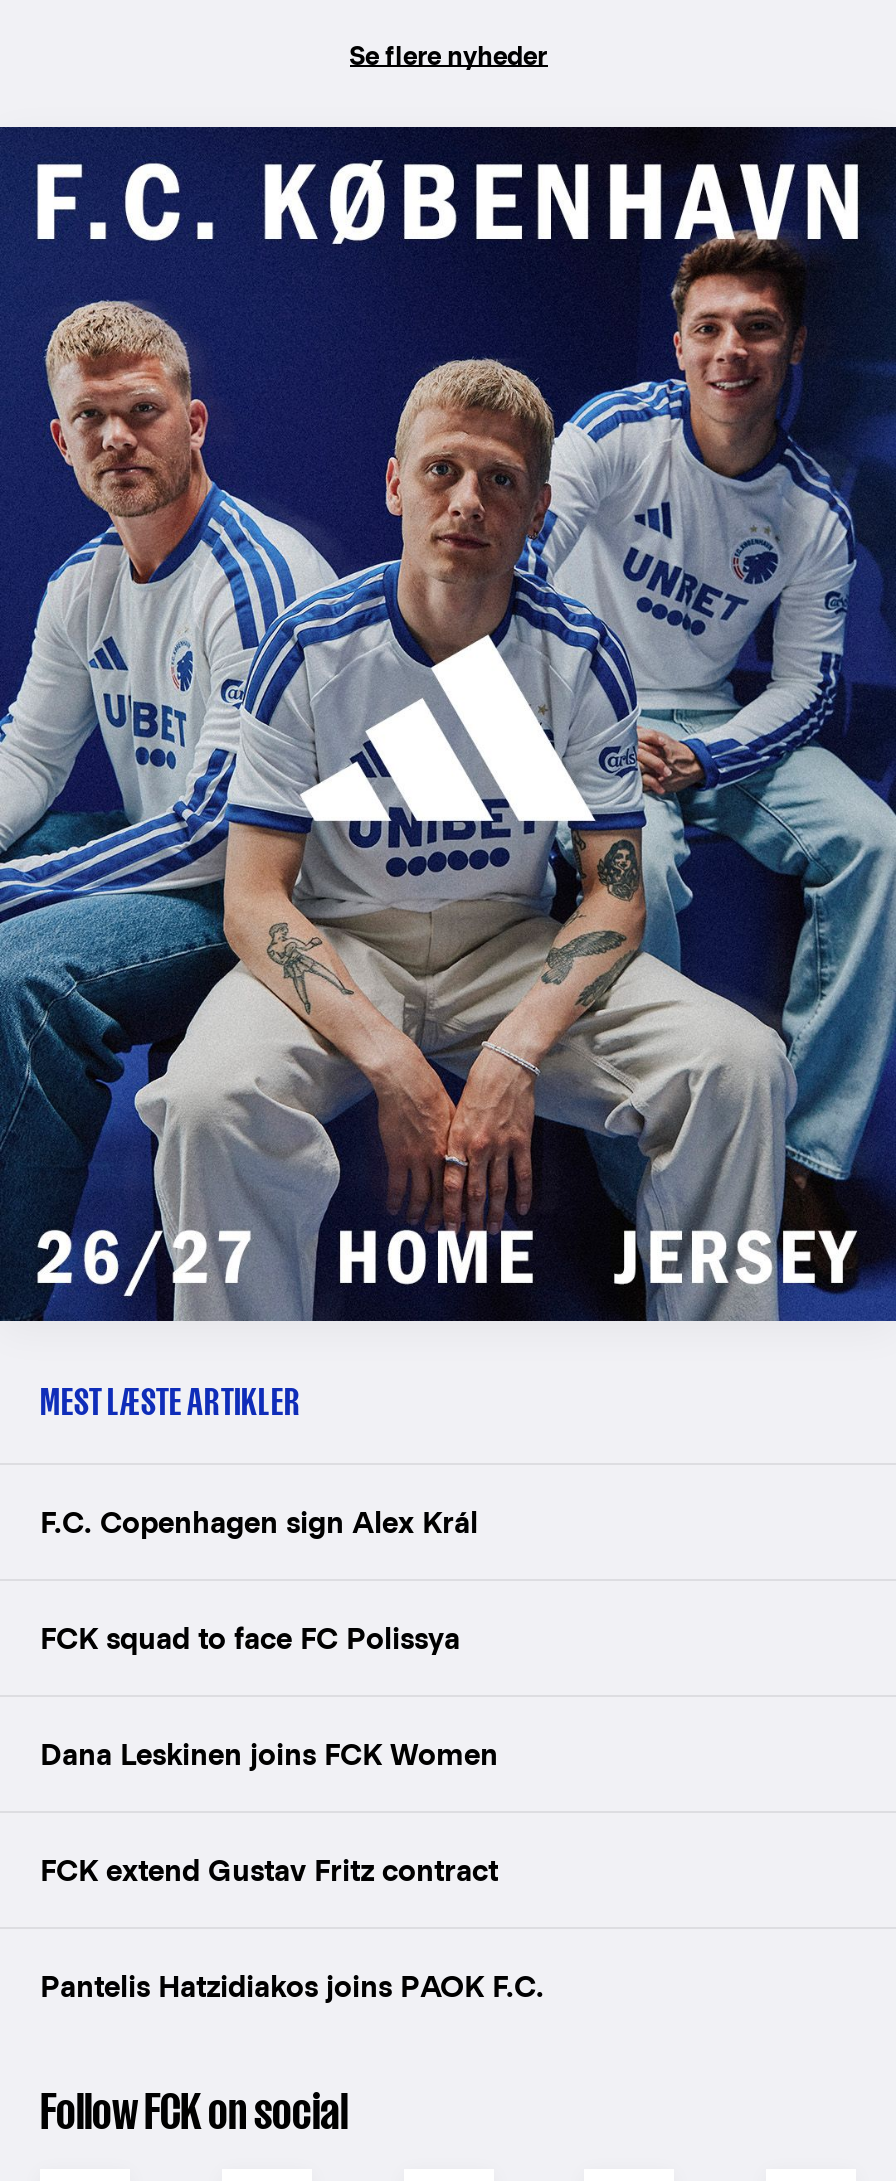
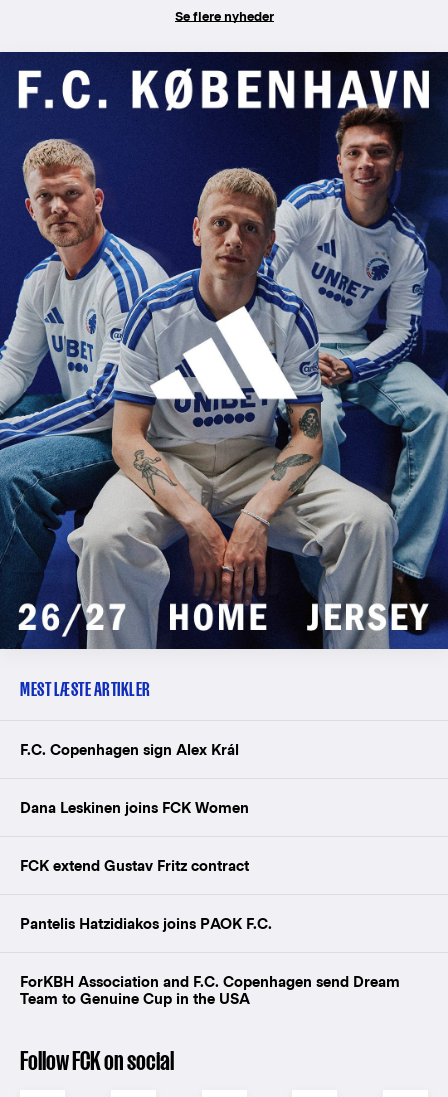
[40,1622,460,1656] FCK squad to face FC Polissya -> none
moved [40,1738,544,2004] -> [20,799,272,932]: Dana Leskinen joins FCK Women | FCK extend Gustav Fritz contract | Pantelis Hatzidiakos joins PAOK F.C.
none -> [20,973,400,1007] ForKBH Association and F.C. Copenhagen send Dream | Team to Genuine Cup in the USA

